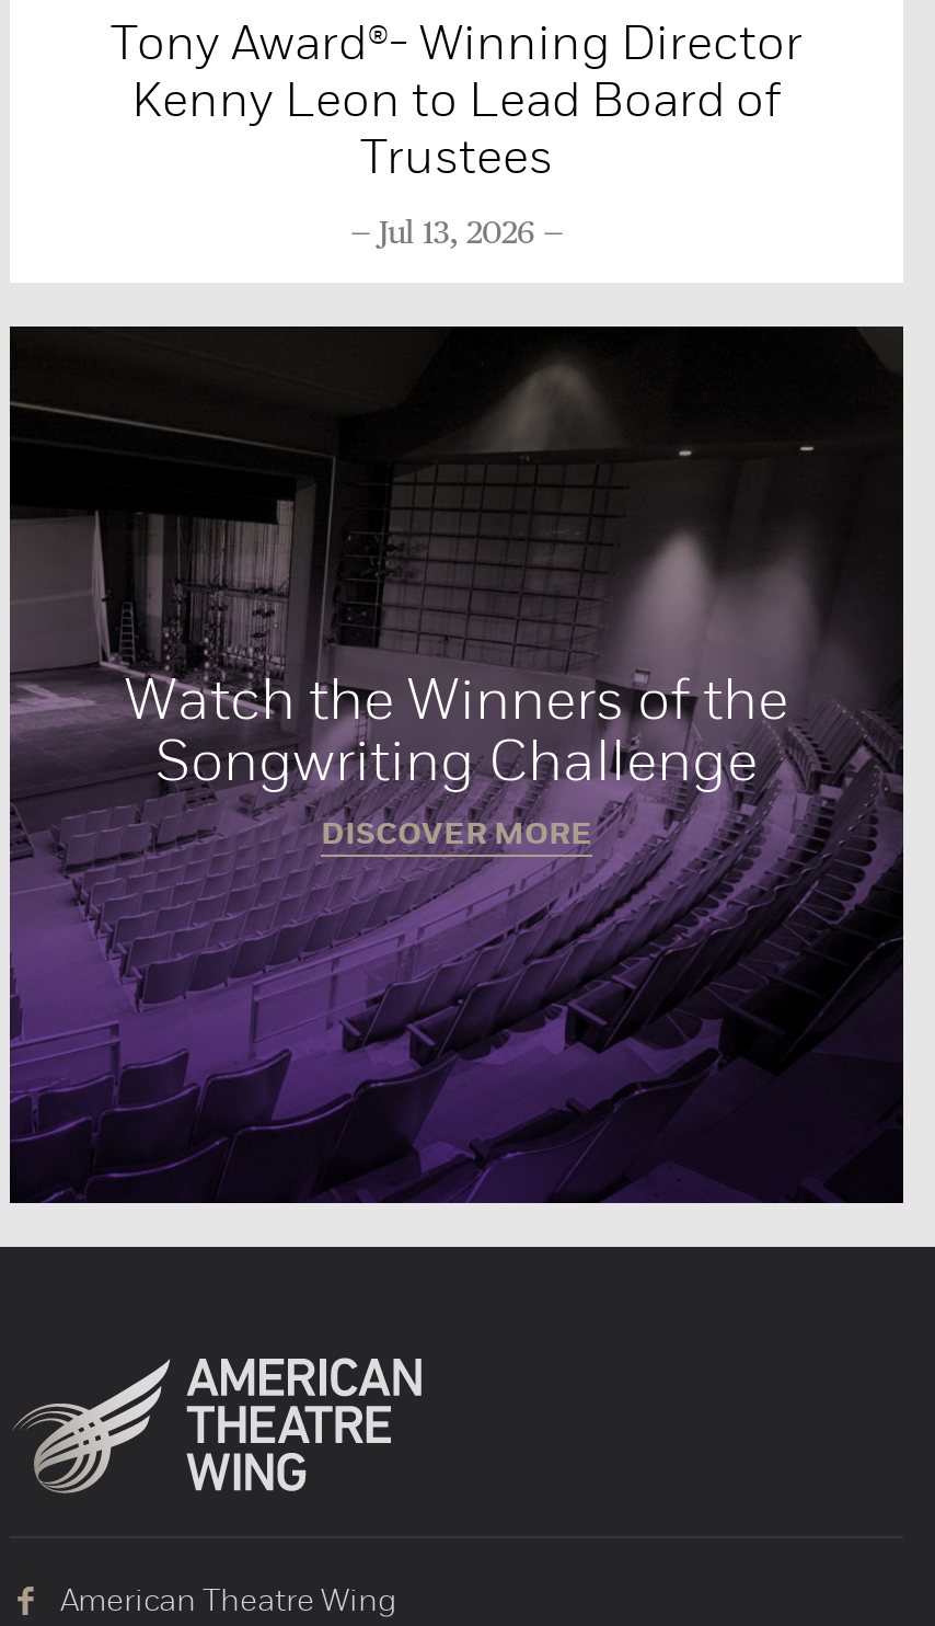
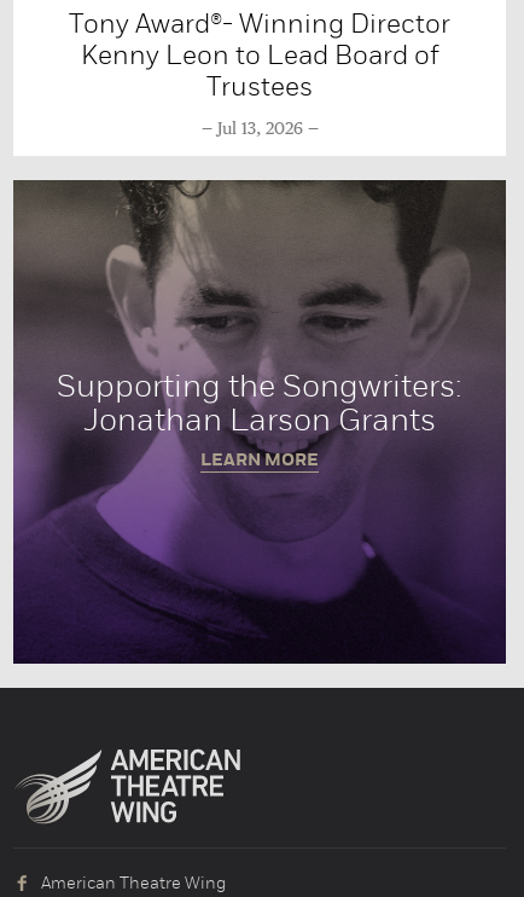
[10,327,903,1203] [image] | Watch the Winners of the | Songwriting Challenge | DISCOVER MORE -> [13,180,506,664] [image] | Supporting the Songwriters: | Jonathan Larson Grants | LEARN MORE

